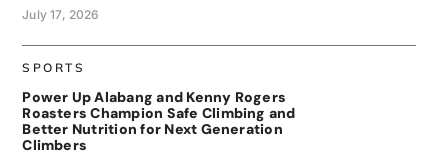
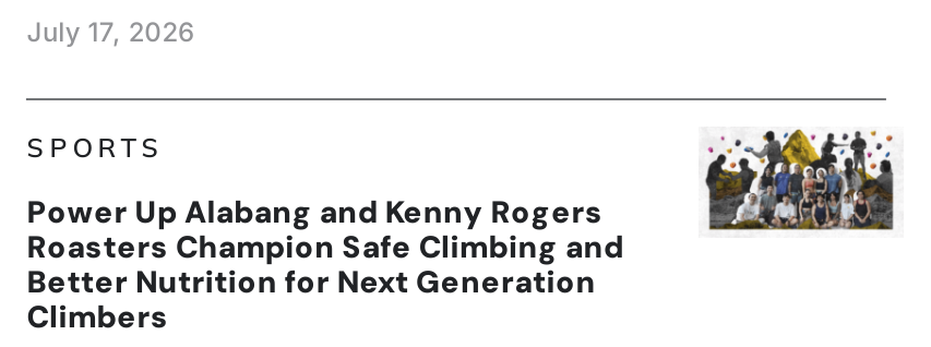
none -> [703,127,897,234] [image]

